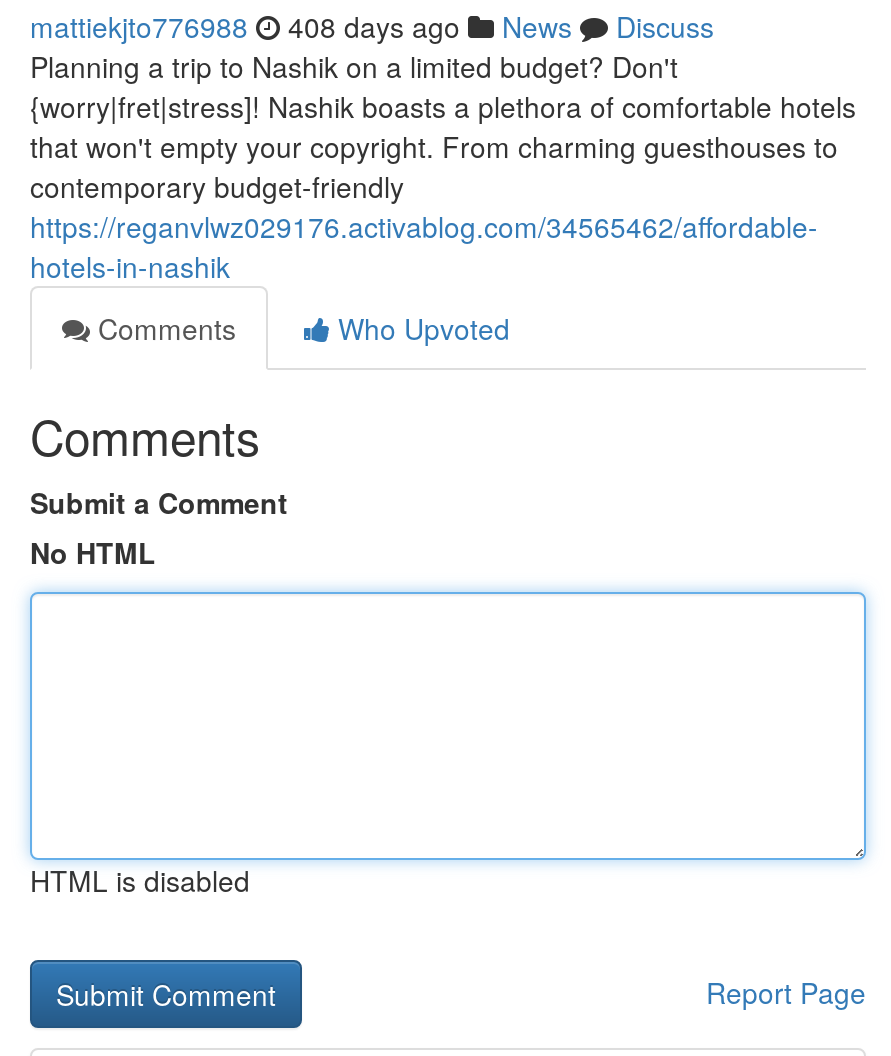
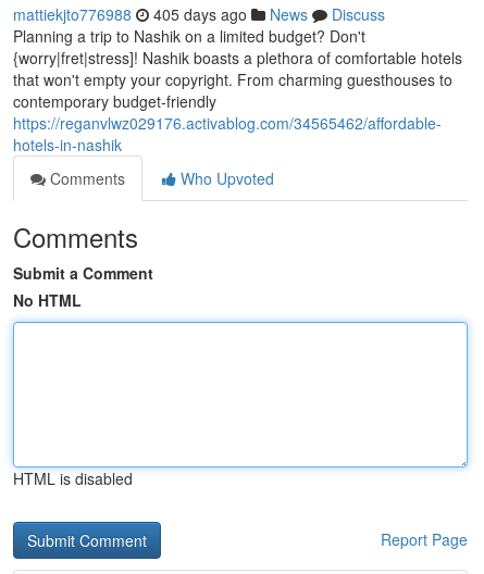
[30,6,714,46] mattiekjto776988 408 days ago News Discuss -> [13,3,385,25] mattiekjto776988 405 days ago News Discuss

